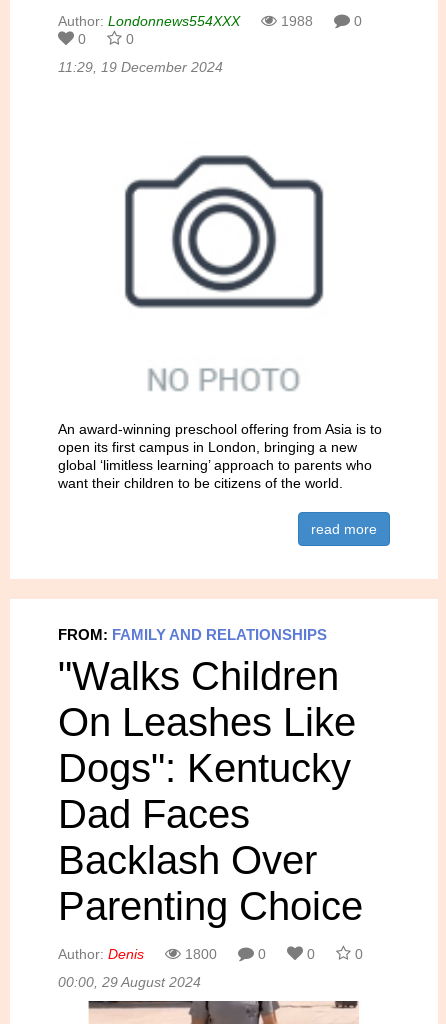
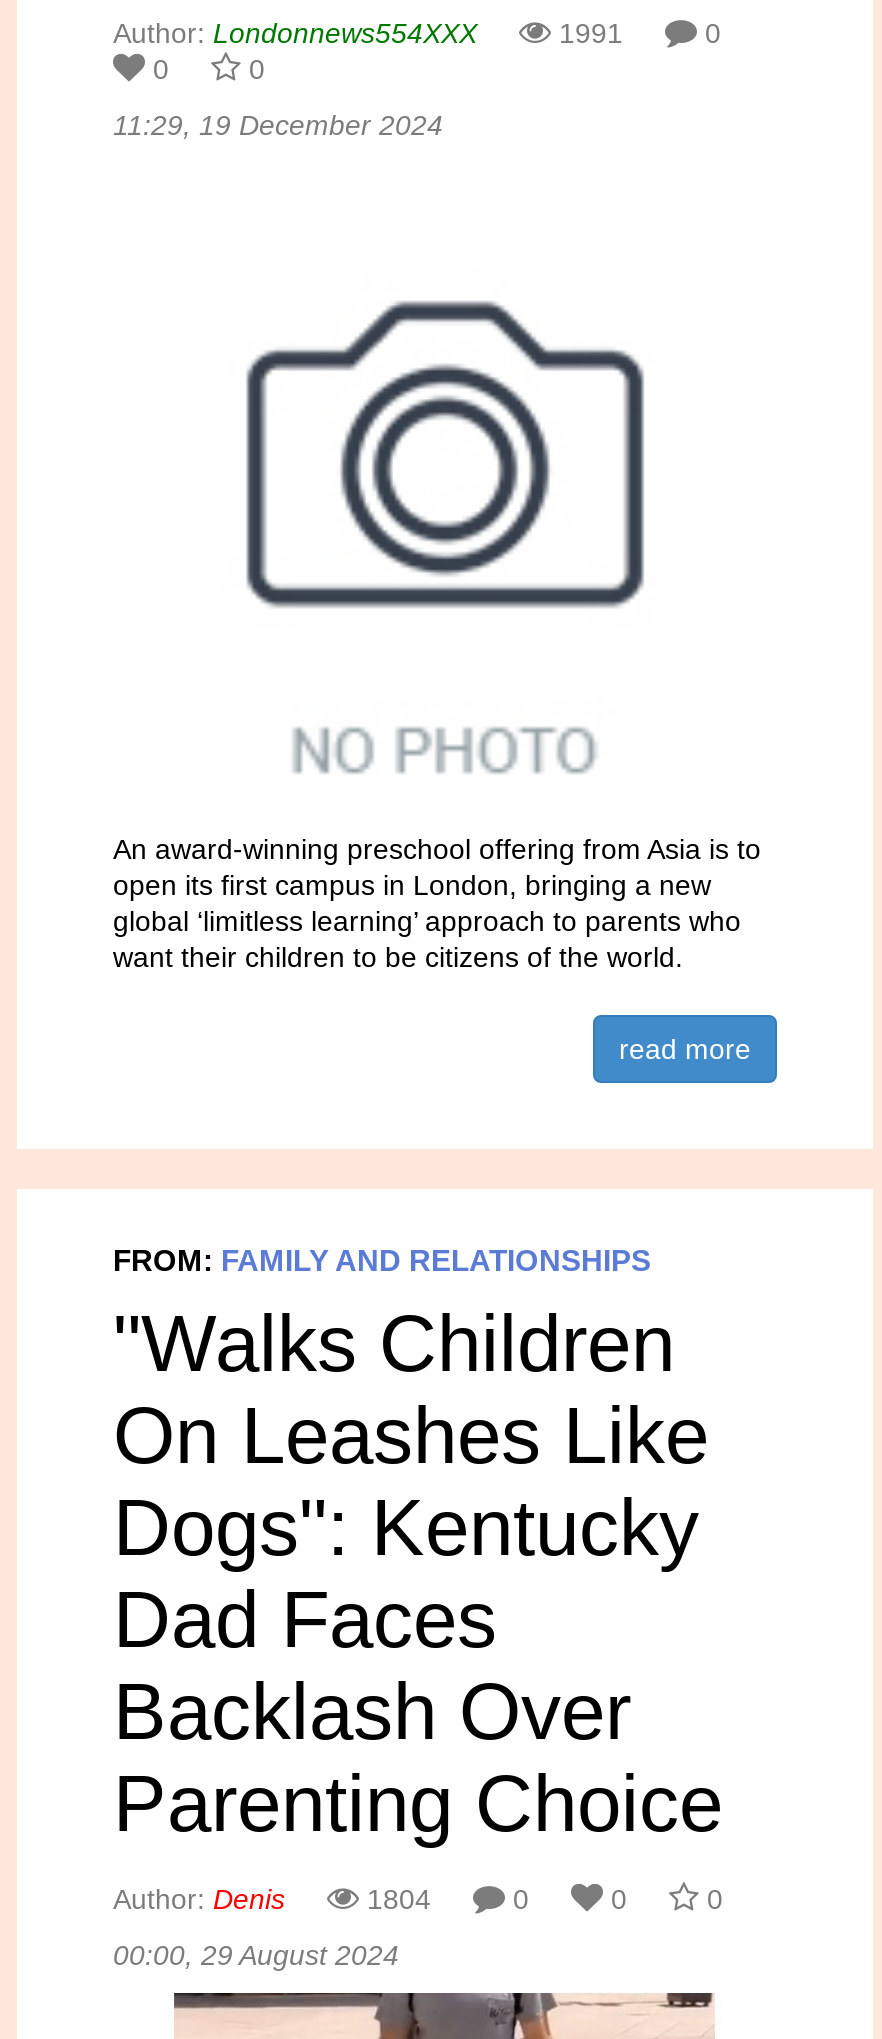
[277,13,313,29] 1988 -> [551,17,623,49] 1991
[181,946,217,962] 1800 -> [359,1884,431,1916] 1804

